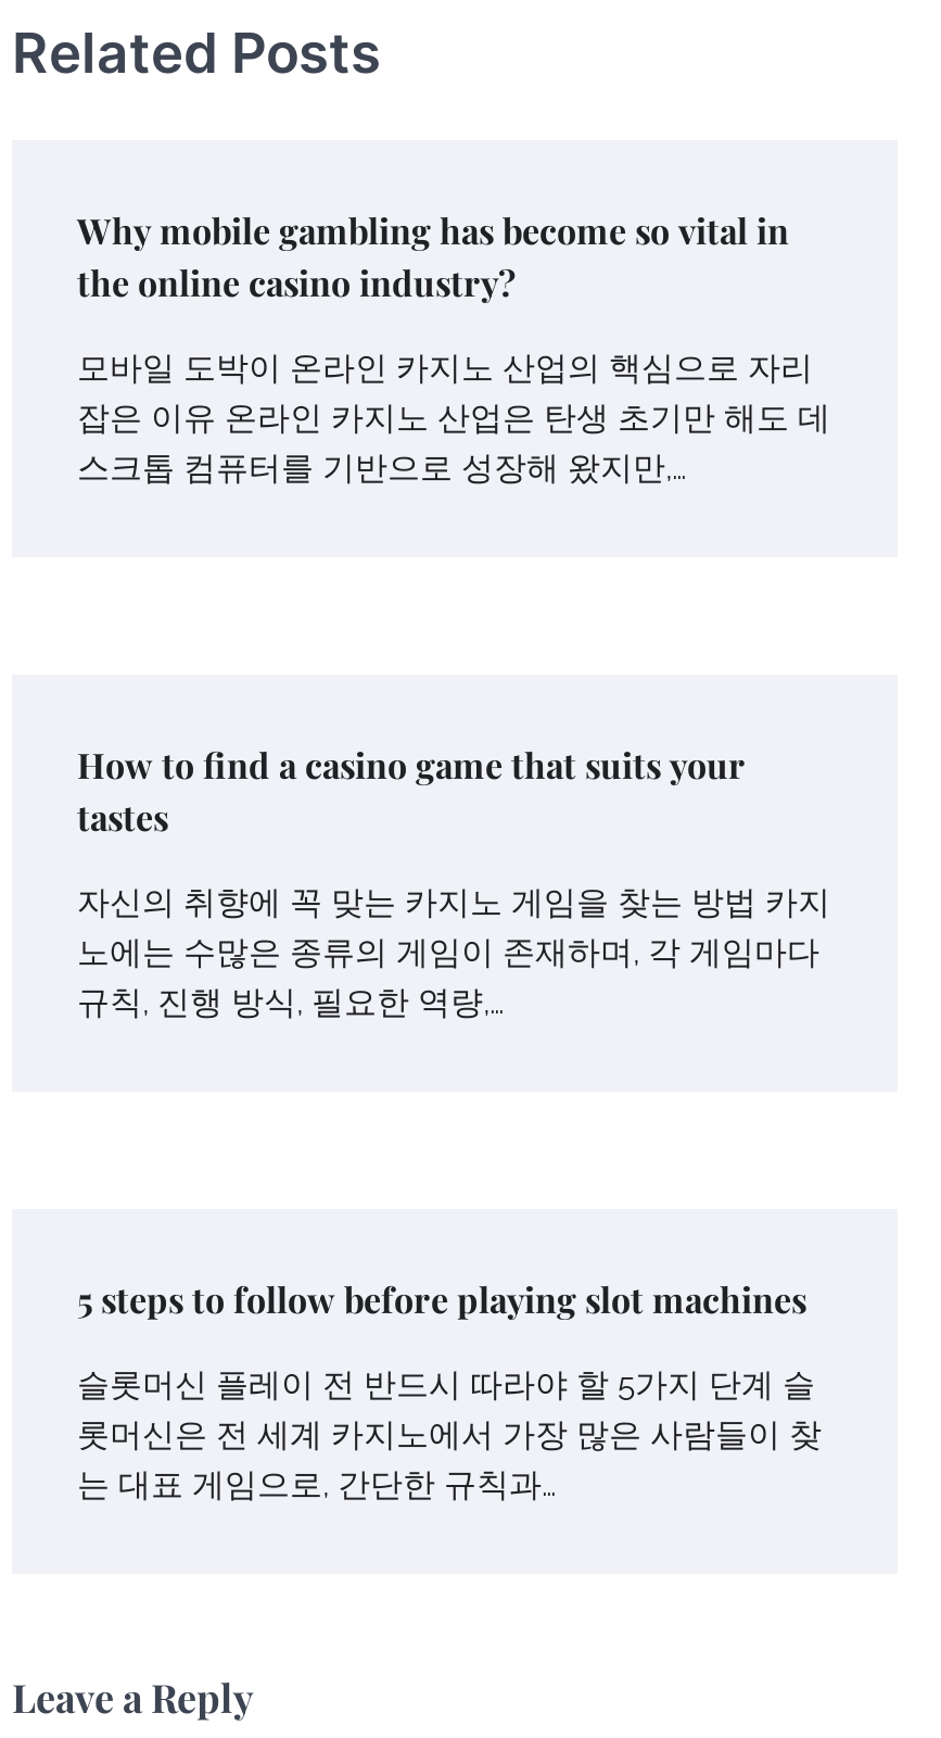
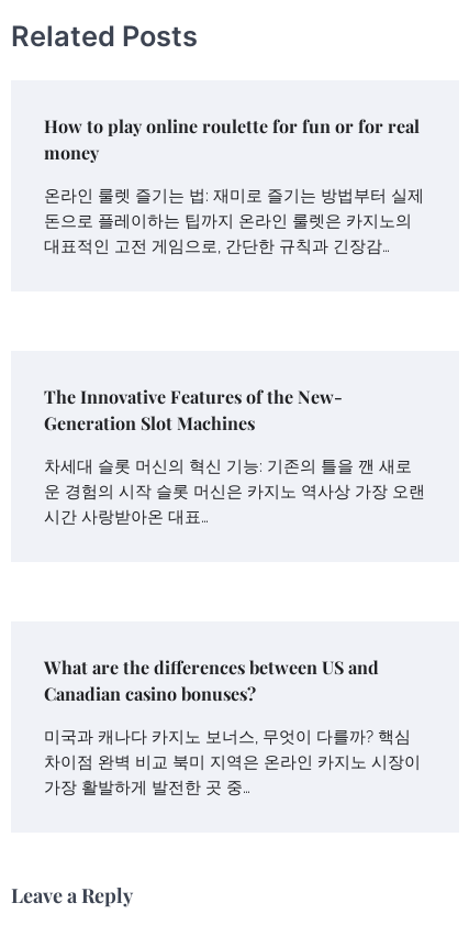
[77,208,789,306] Why mobile gambling has become so vital in | the online casino industry? -> [44,115,420,164] How to play online roulette for fun or for real | money
[77,349,830,486] 모바일 도박이 온라인 카지노 산업의 핵심으로 자리 | 잡은 이유 온라인 카지노 산업은 탄생 초기만 해도 데 | 스크톱 컴퓨터를 기반으로 성장해 왔지만,… -> [44,186,424,255] 온라인 룰렛 즐기는 법: 재미로 즐기는 방법부터 실제 | 돈으로 플레이하는 팁까지 온라인 룰렛은 카지노의 | 대표적인 고전 게임으로, 간단한 규칙과 긴장감…
[77,742,746,840] How to find a casino game that suits your | tastes -> [44,385,343,435] The Innovative Features of the New- | Generation Slot Machines
[77,884,830,1020] 자신의 취향에 꼭 맞는 카지노 게임을 찾는 방법 카지 | 노에는 수많은 종류의 게임이 존재하며, 각 게임마다 | 규칙, 진행 방식, 필요한 역량,… -> [44,457,425,526] 차세대 슬롯 머신의 혁신 기능: 기존의 틀을 깬 새로 | 운 경험의 시작 슬롯 머신은 카지노 역사상 가장 오랜 | 시간 사랑받아온 대표…
[77,1277,806,1322] 5 steps to follow before playing slot machines -> [44,656,379,705] What are the differences between US and | Canadian casino bonuses?
[77,1366,822,1503] 슬롯머신 플레이 전 반드시 따라야 할 5가지 단계 슬 | 롯머신은 전 세계 카지노에서 가장 많은 사람들이 찾 | 는 대표 게임으로, 간단한 규칙과… -> [44,727,421,797] 미국과 캐나다 카지노 보너스, 무엇이 다를까? 핵심 | 차이점 완벽 비교 북미 지역은 온라인 카지노 시장이 | 가장 활발하게 발전한 곳 중…

